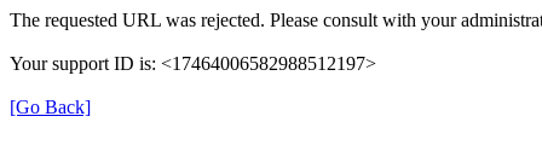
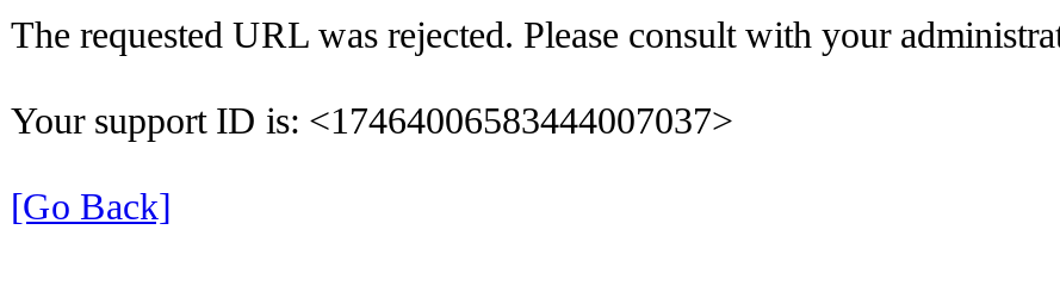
[10,53,376,74] Your support ID is: <17464006582988512197> -> [11,100,733,141] Your support ID is: <17464006583444007037>

